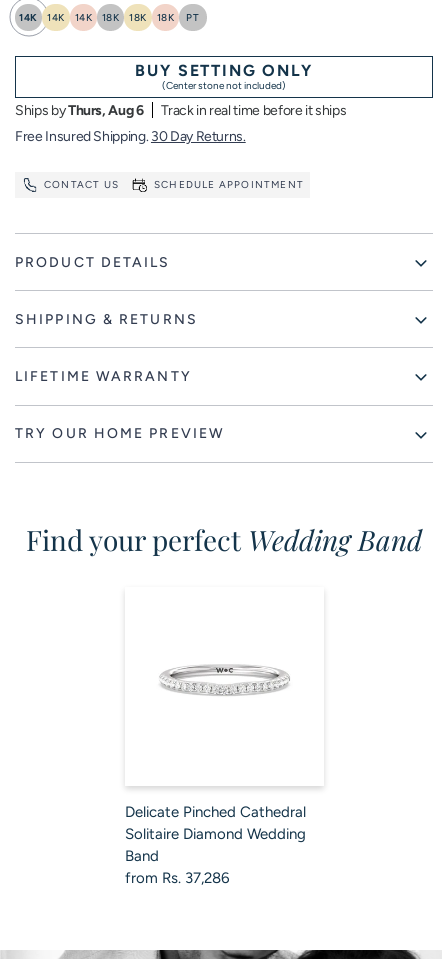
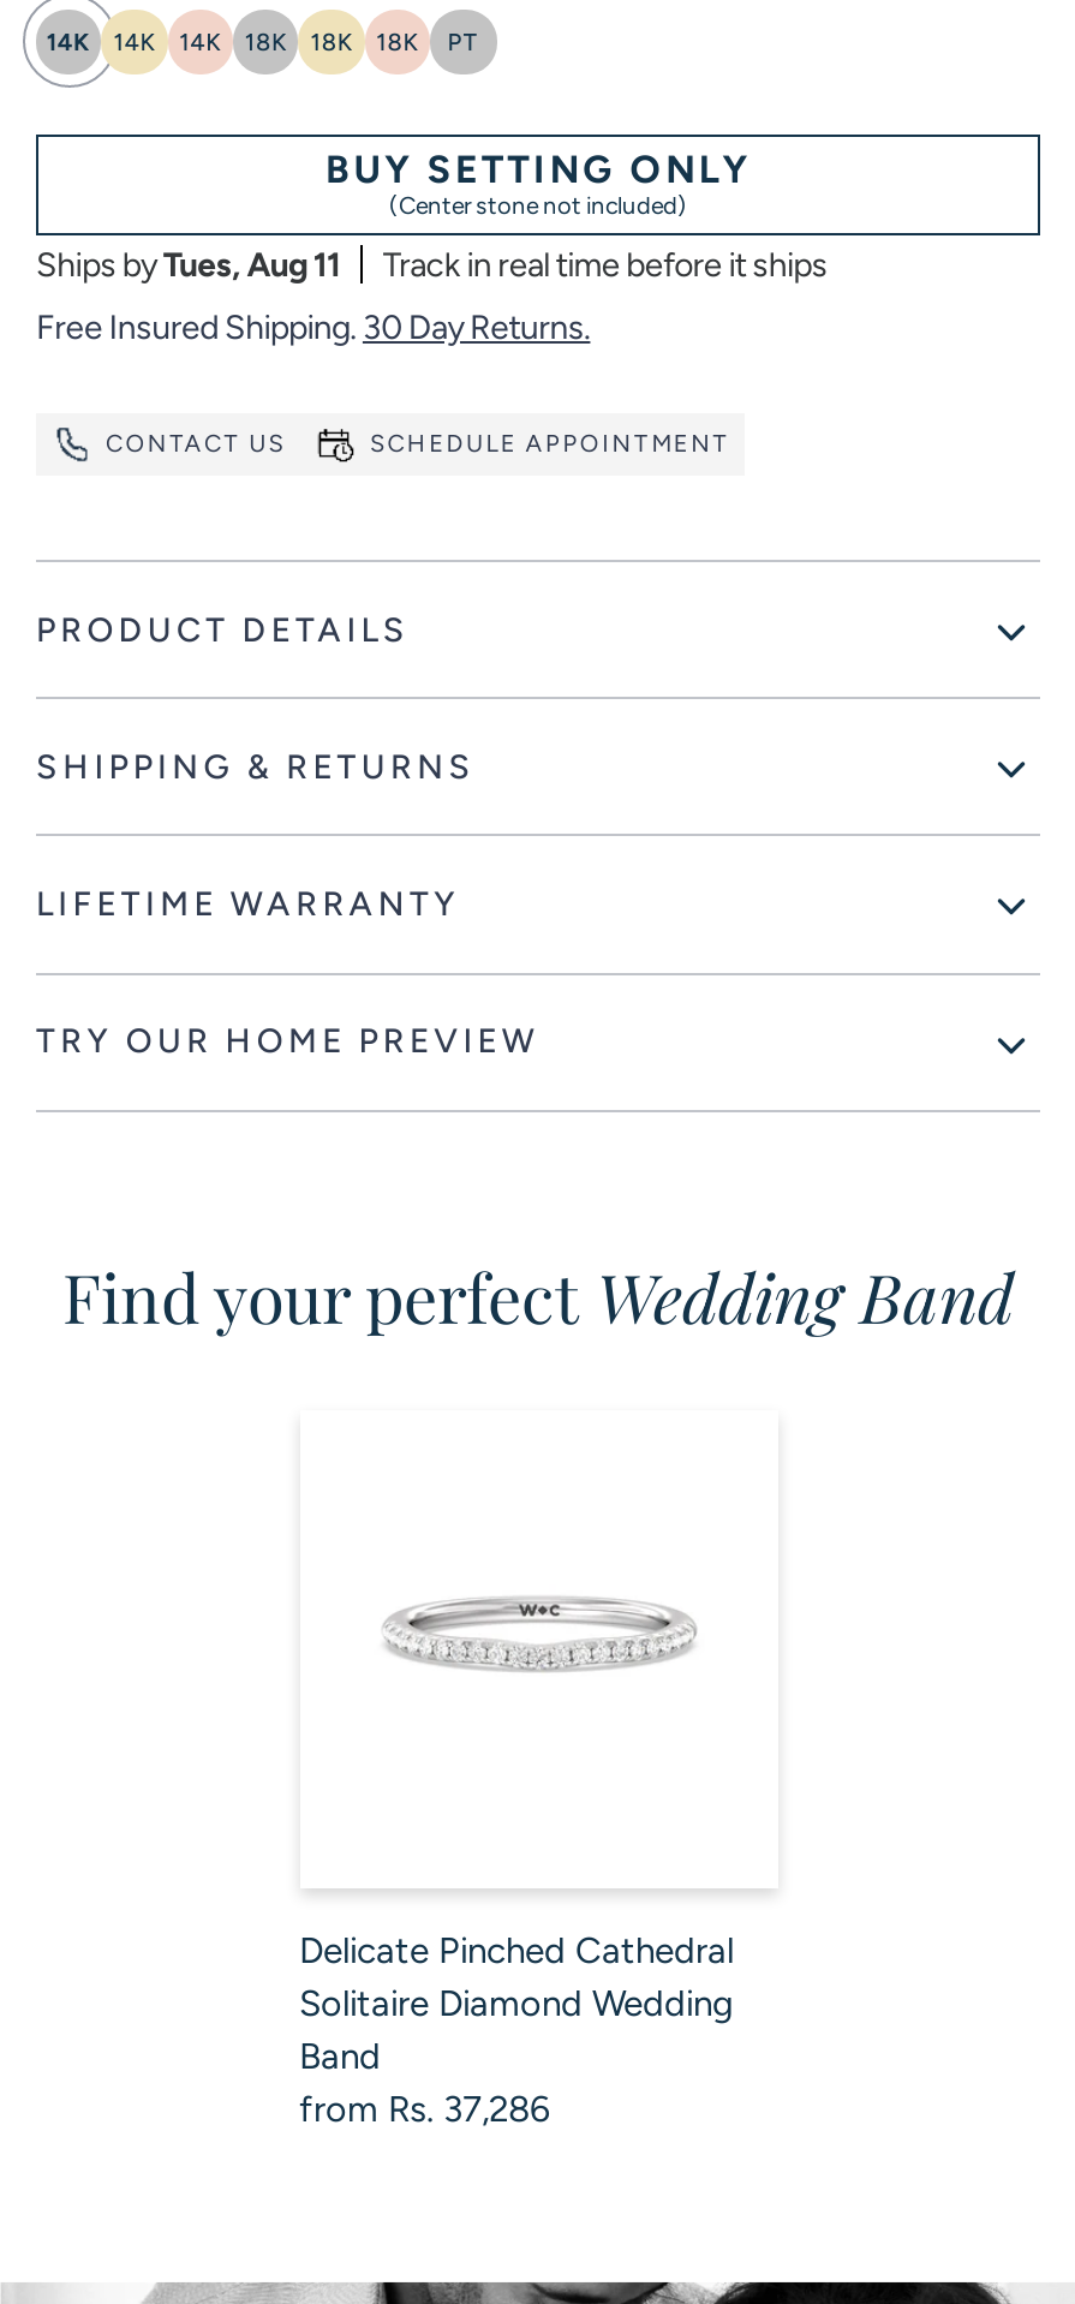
[15,102,144,119] Ships byThurs, Aug 6 -> [36,245,340,286] Ships byTues, Aug 11

